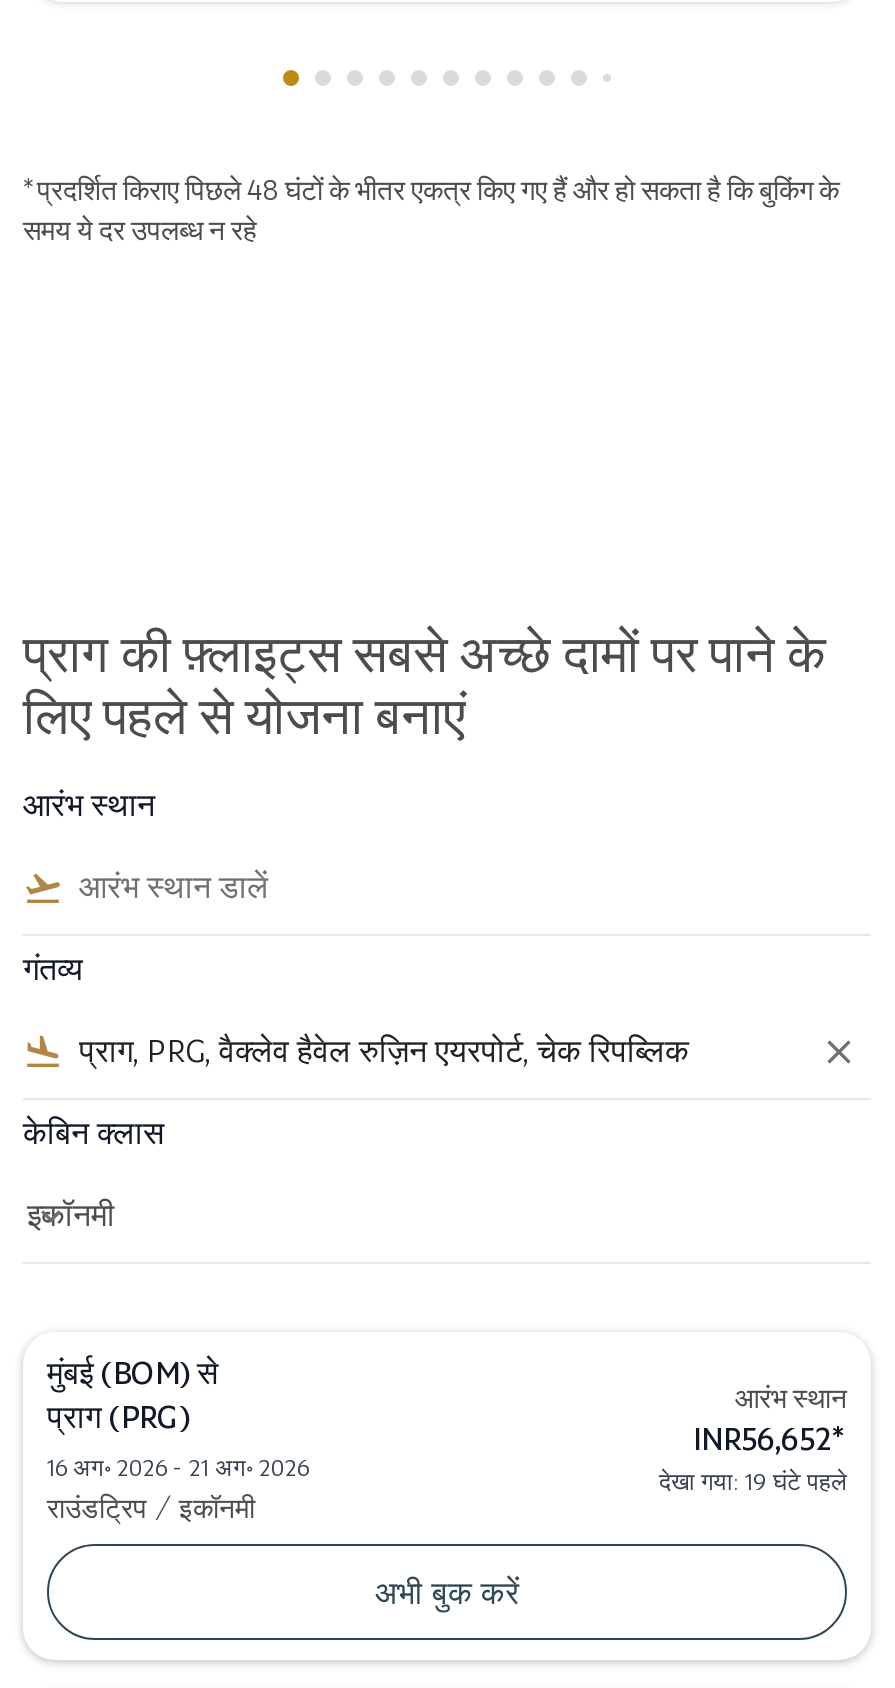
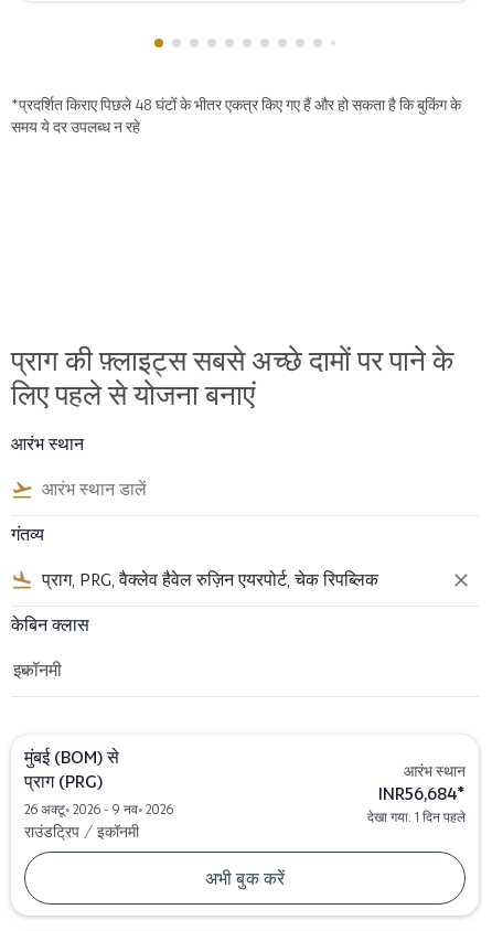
[659,1418,847,1498] INR56,652* | देखा गया: 19 घंटे पहले -> [367,782,466,826] INR56,684* | देखा गया: 1 दिन पहले
[47,1452,309,1484] 16 अग॰ 2026 - 21 अग॰ 2026 -> [24,801,173,818] 26 अक्टू॰ 2026 - 9 नव॰ 2026

